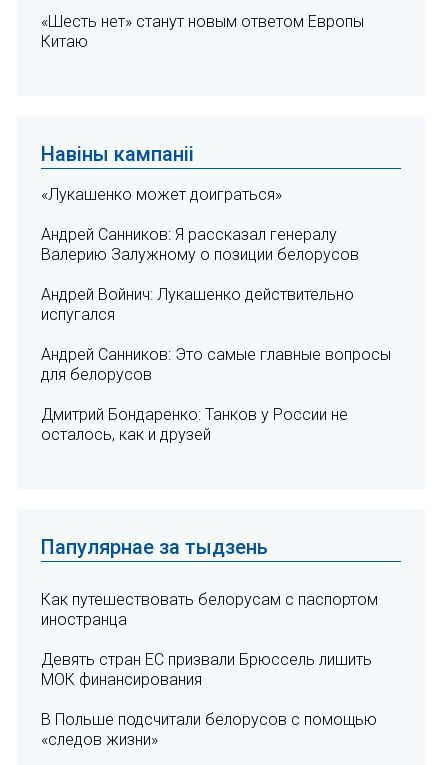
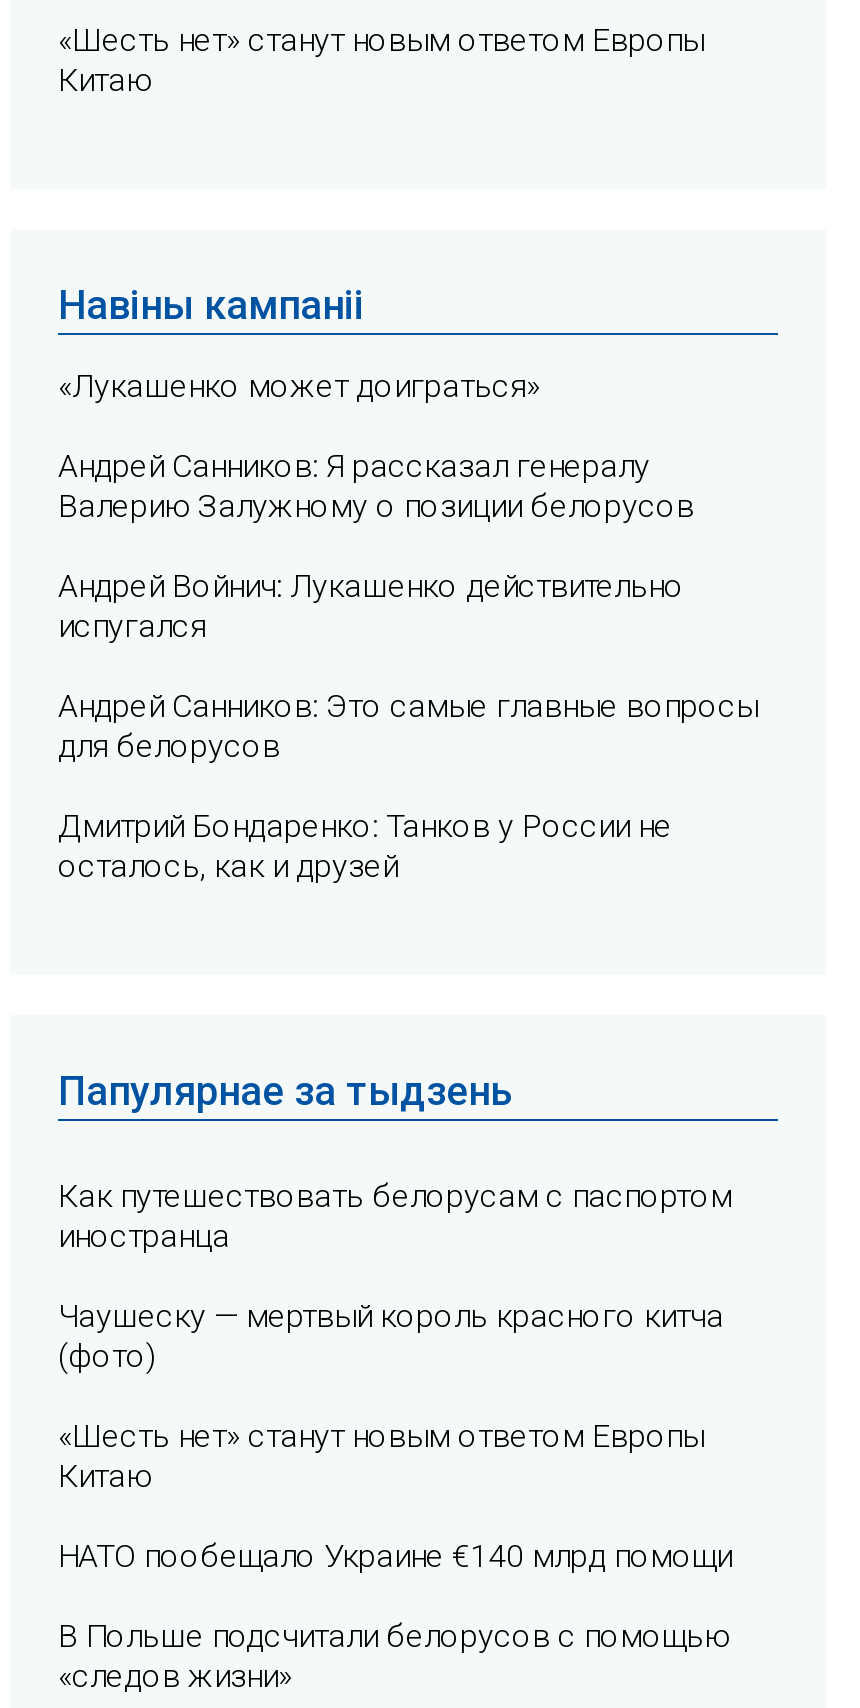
[41,650,372,689] Девять стран ЕС призвали Брюссель лишить | МОК финансирования -> [58,1297,732,1575] Чаушеску — мертвый король красного китча | (фото) | «Шесть нет» станут новым ответом Европы | Китаю | НАТО пообещало Украине €140 млрд помощи

